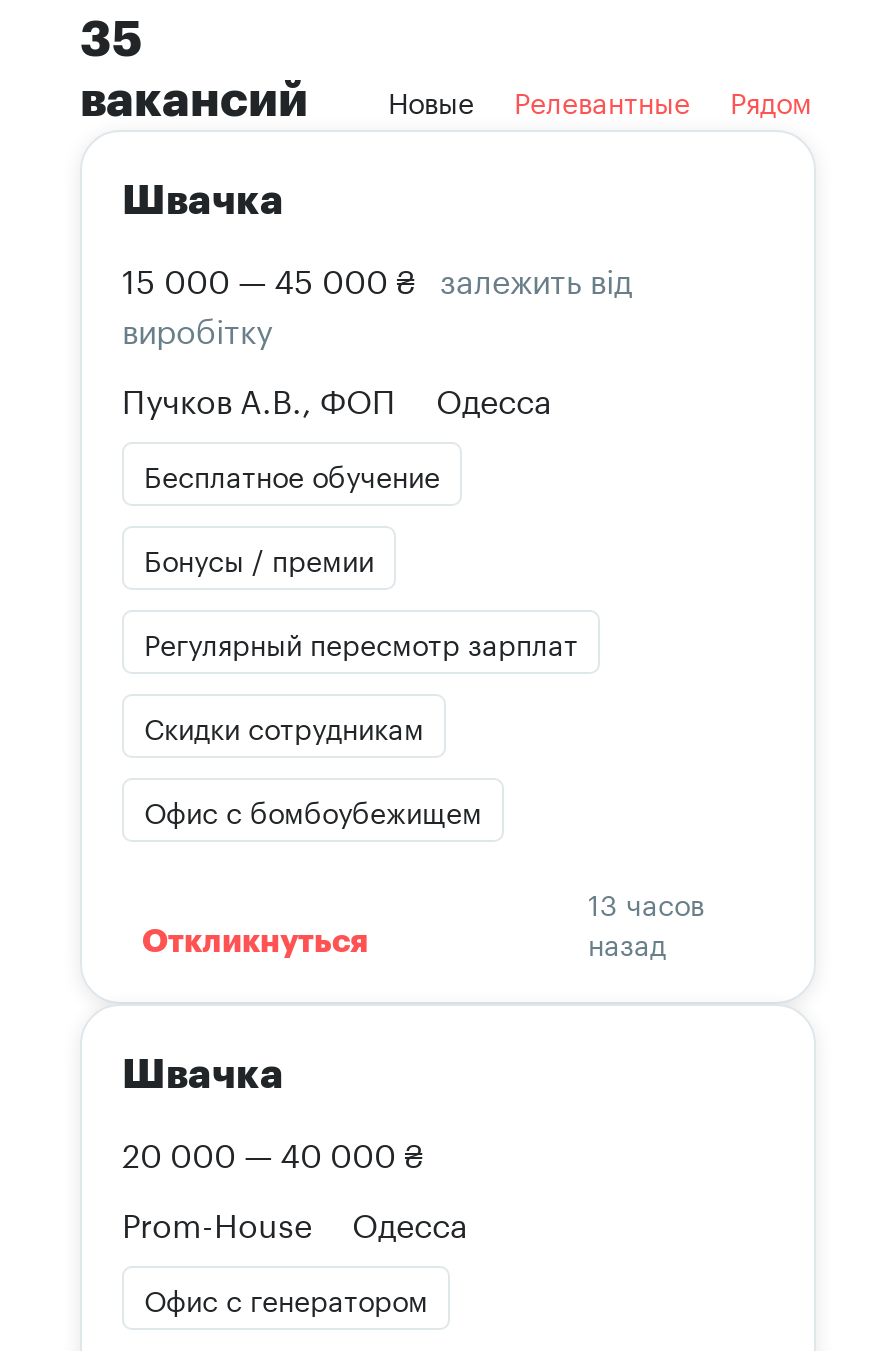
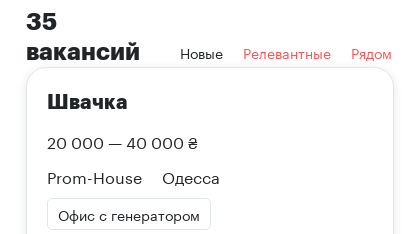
[122,252,632,958] 15 000 — 45 000 ₴ залежить від | виробітку | Пучков А.В., ФОП | Одесса | Бесплатное обучение | Бонусы / премии | Регулярный пересмотр зарплат | Скидки сотрудникам | Офис с бомбоубежищем | Откликнуться -> none
[122,880,704,1096] 13 часов | назад | Швачка -> none

